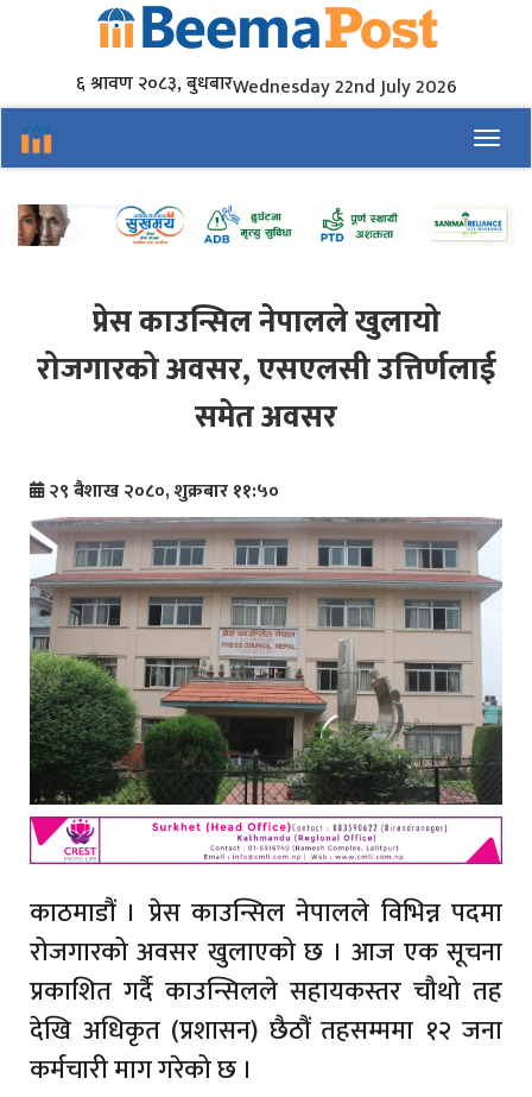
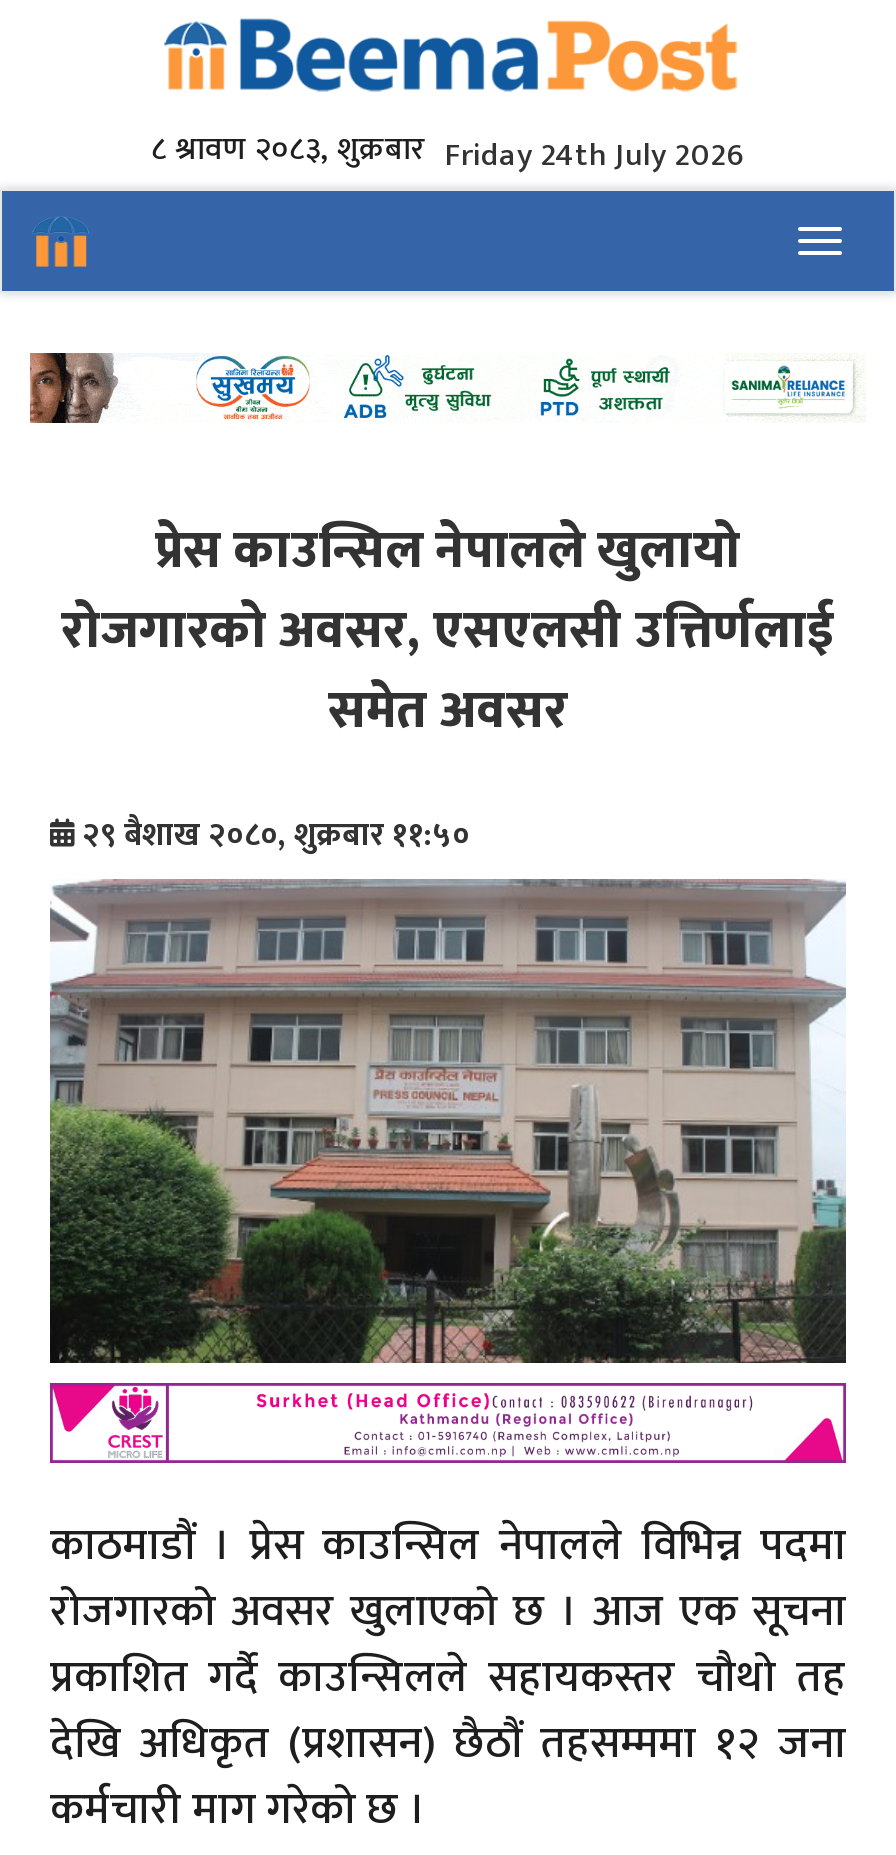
[75,67,457,103] ६ श्रावण २०८३, बुधबारWednesday 22nd July 2026 -> [151,122,745,183] ८ श्रावण २०८३, शुक्रबार Friday 24th July 2026

